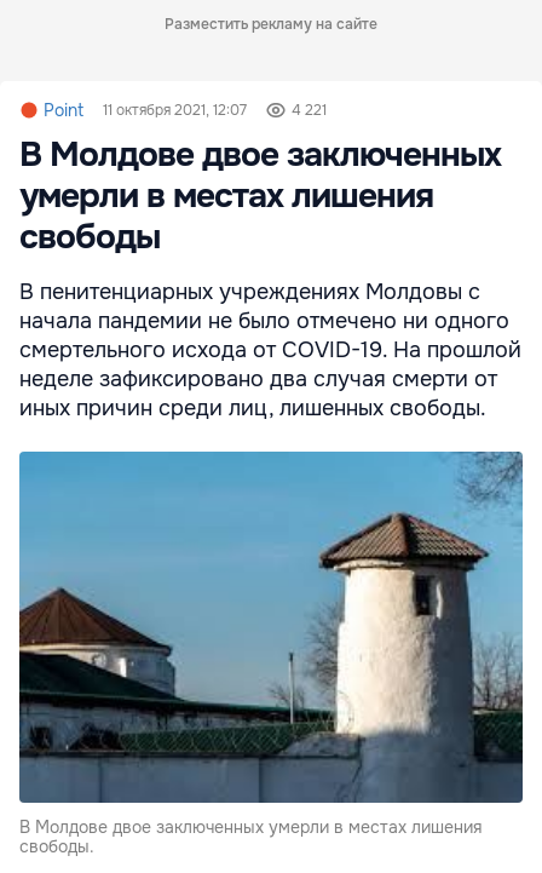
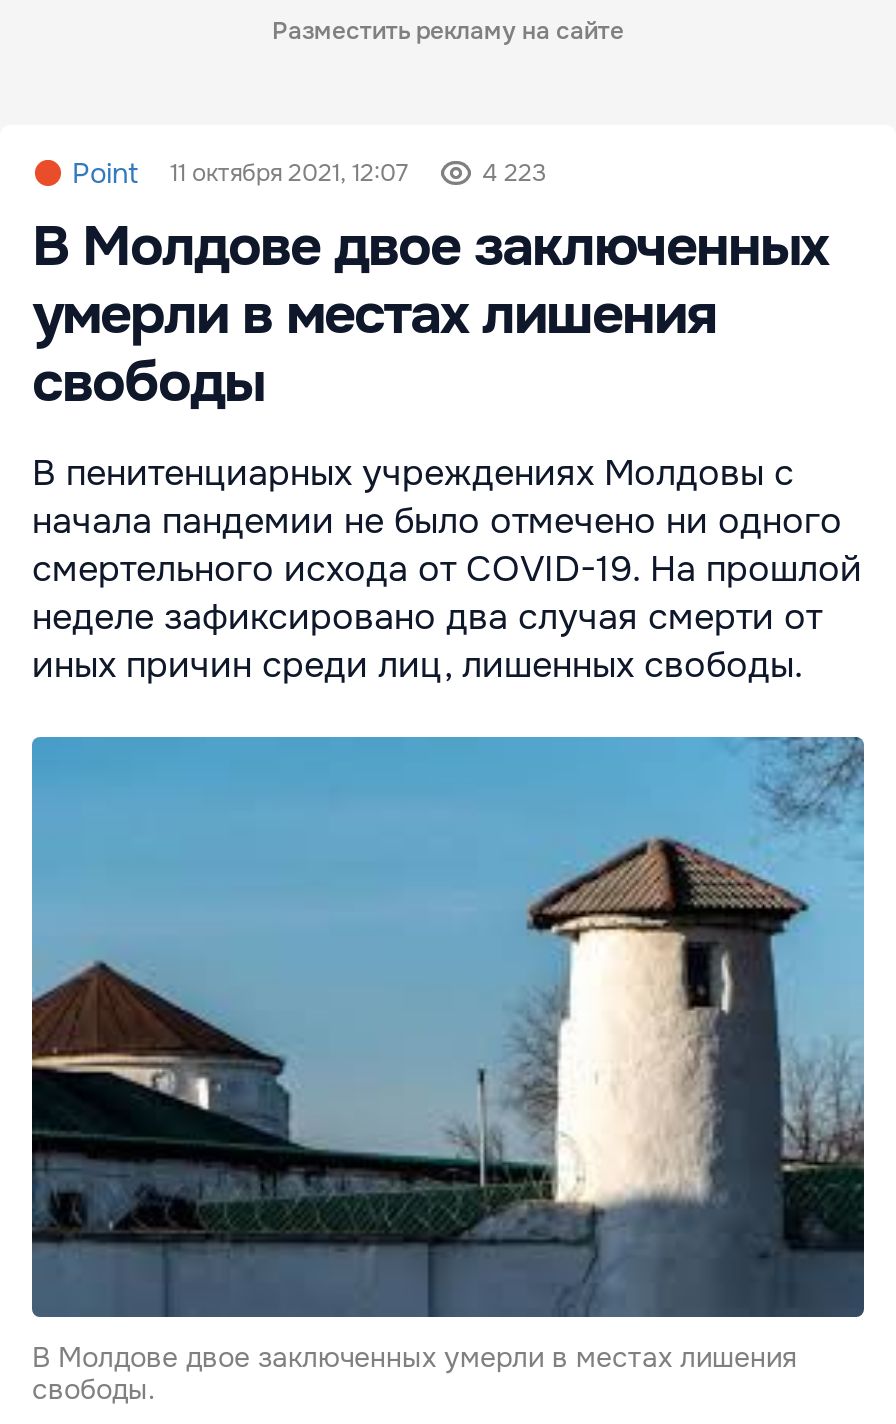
[292,101,327,120] 4 221 -> [482,158,546,190] 4 223

